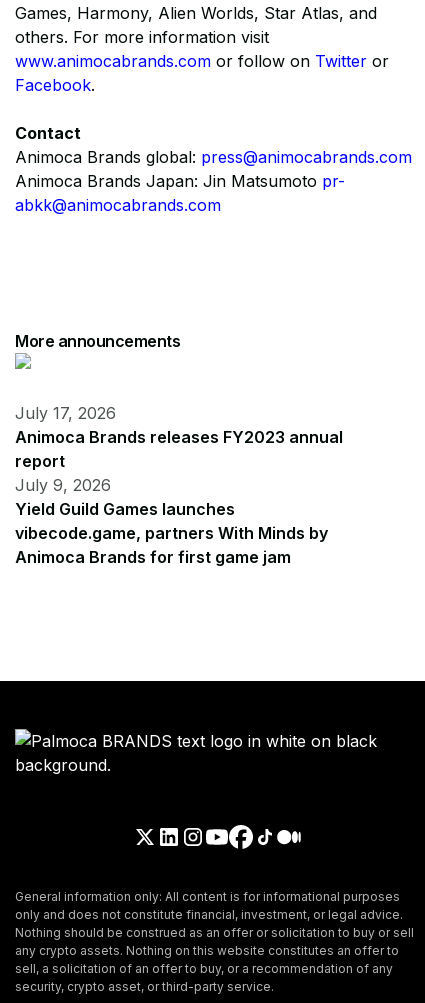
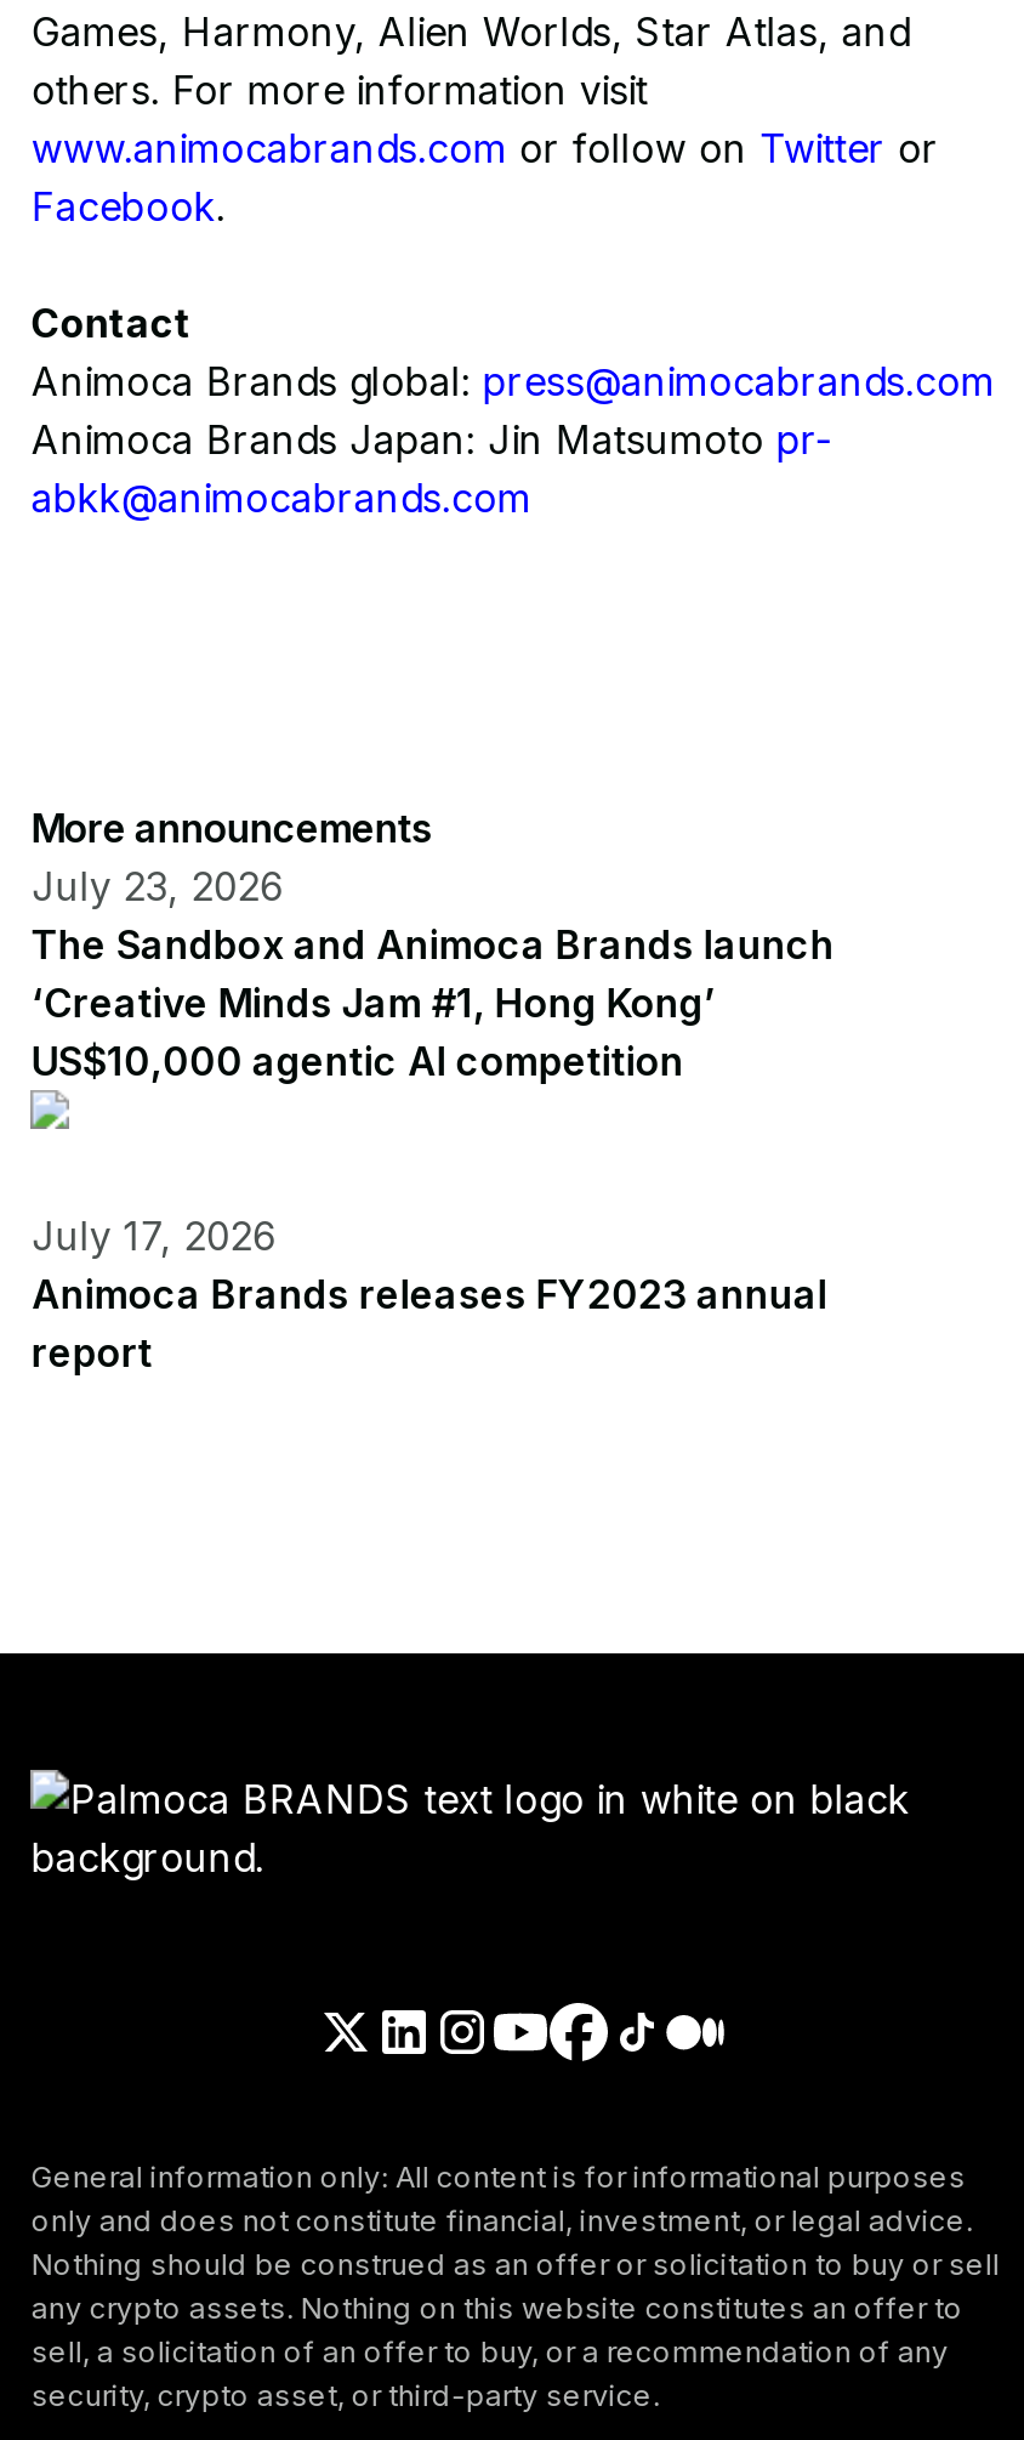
none -> [31,862,834,1085] July 23, 2026 | The Sandbox and Animoca Brands launch | ‘Creative Minds Jam #1, Hong Kong’ | US$10,000 agentic AI competition
moved [15,403,343,471] -> [31,1212,827,1377]: July 17, 2026 | Animoca Brands releases FY2023 annual | report
[15,475,328,567] July 9, 2026 | Yield Guild Games launches | vibecode.game, partners With Minds by | Animoca Brands for first game jam -> none

